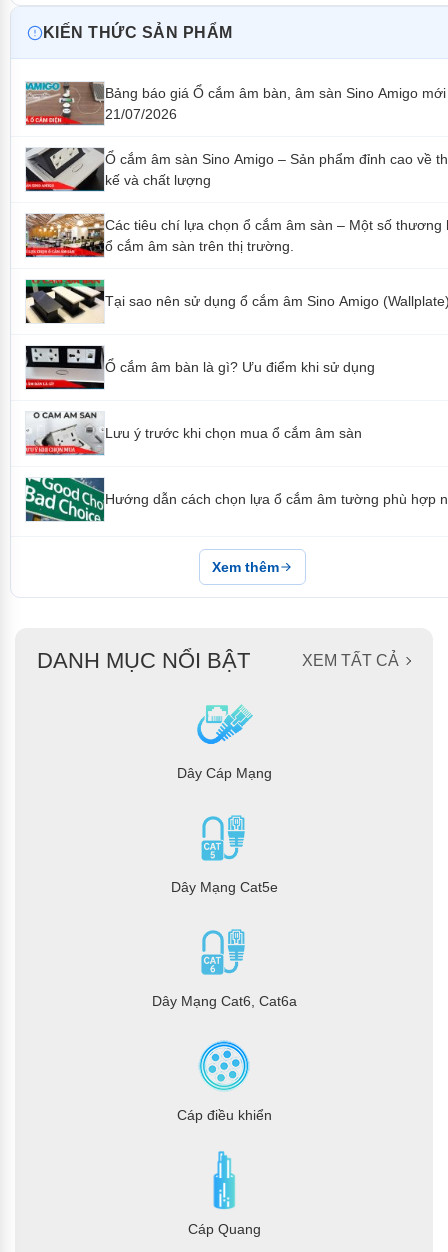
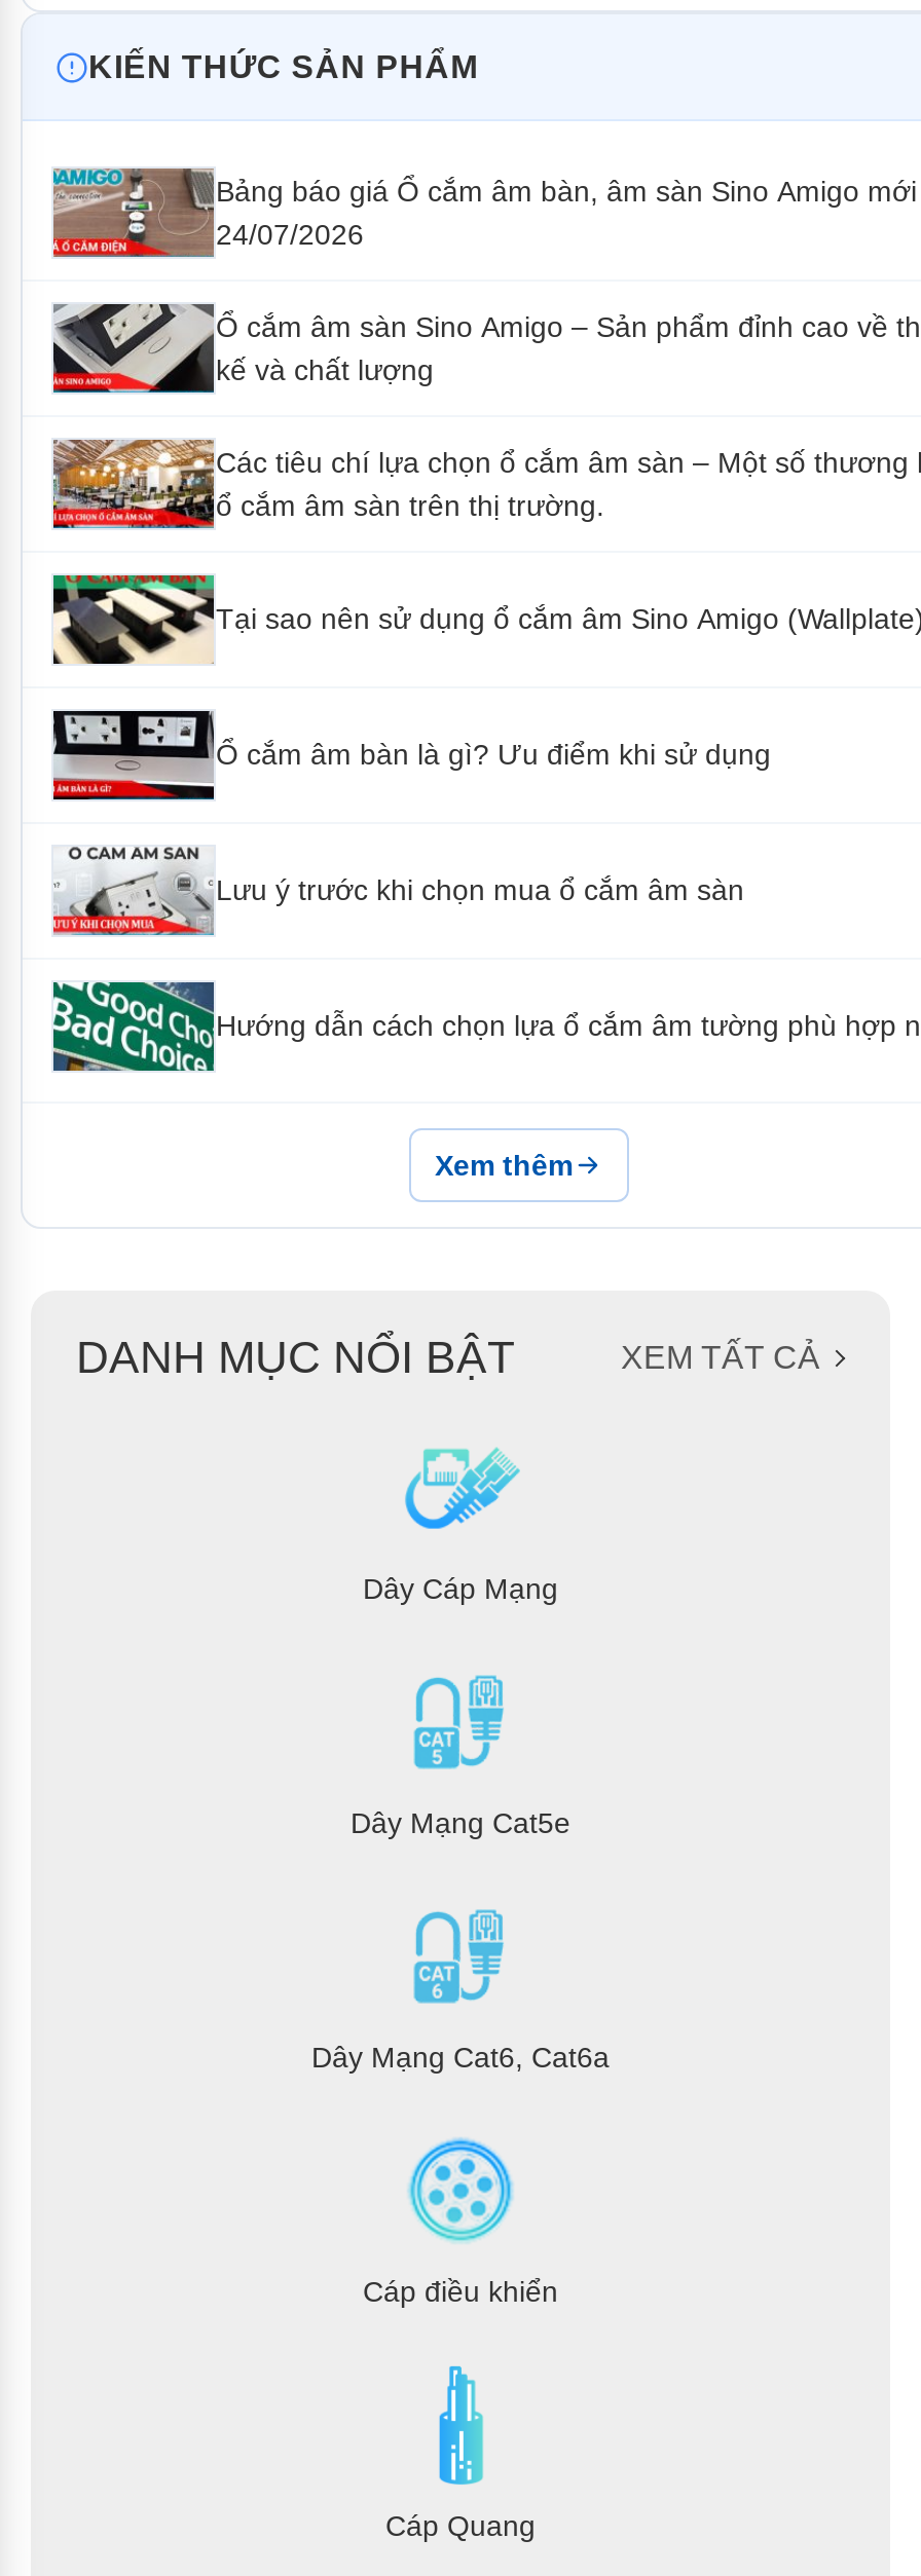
[105,106,177,122] 21/07/2026 -> [216,217,364,250] 24/07/2026

